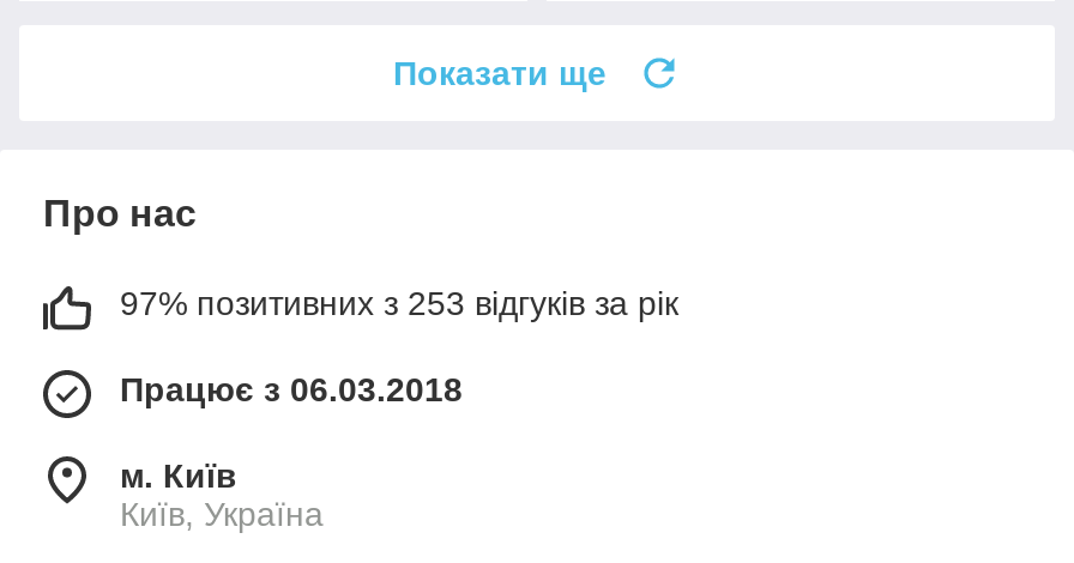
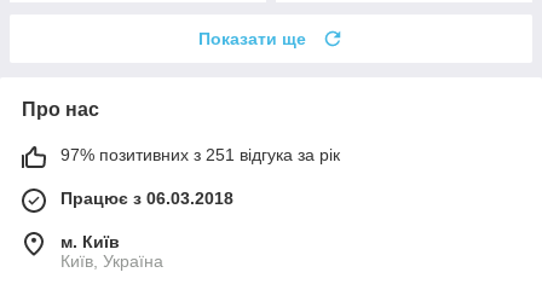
[120,283,678,322] 97% позитивних з 253 відгуків за рік -> [60,145,340,164] 97% позитивних з 251 відгука за рік

